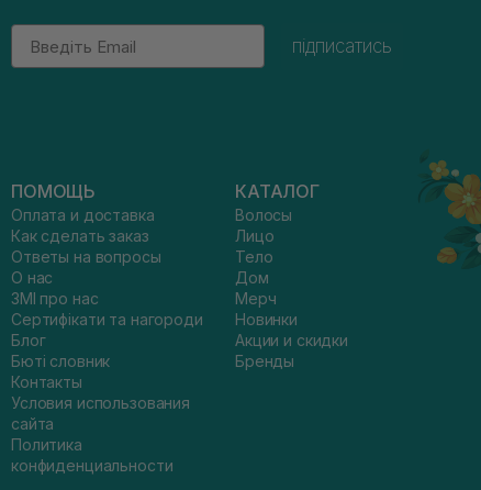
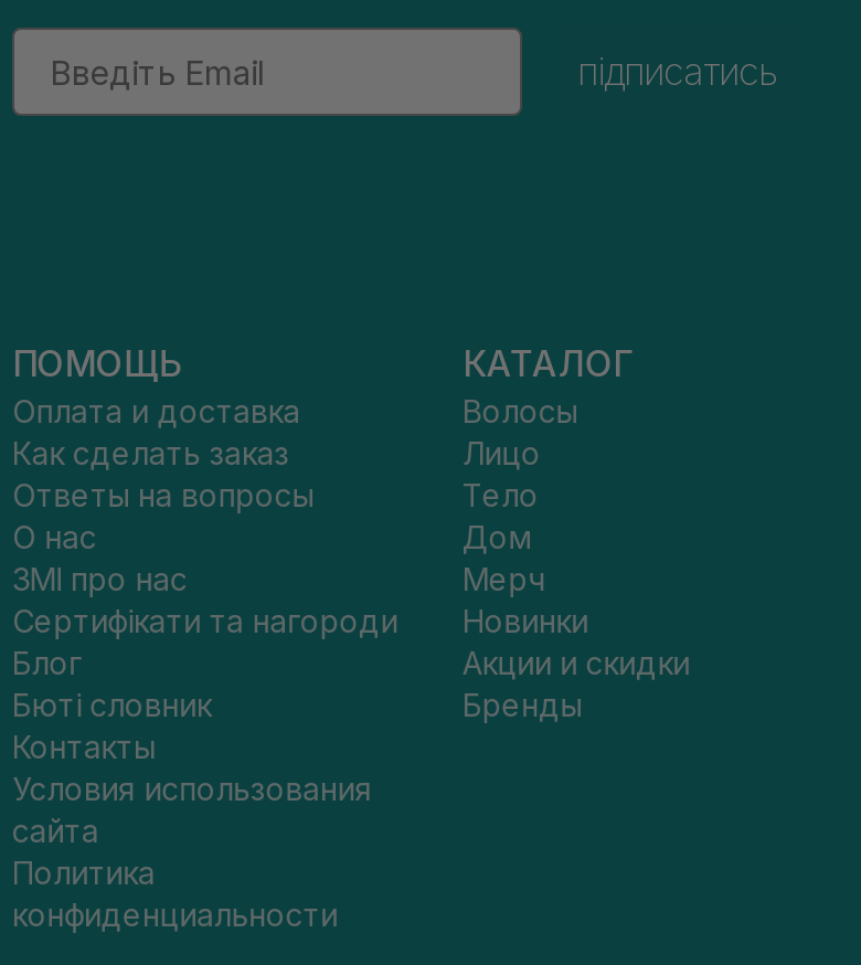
[421,156,478,268] [image] -> none

